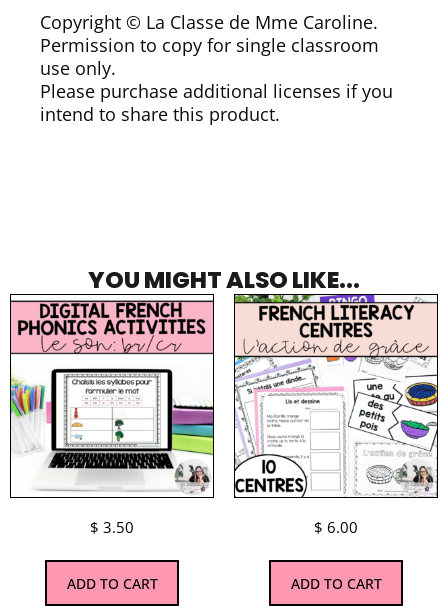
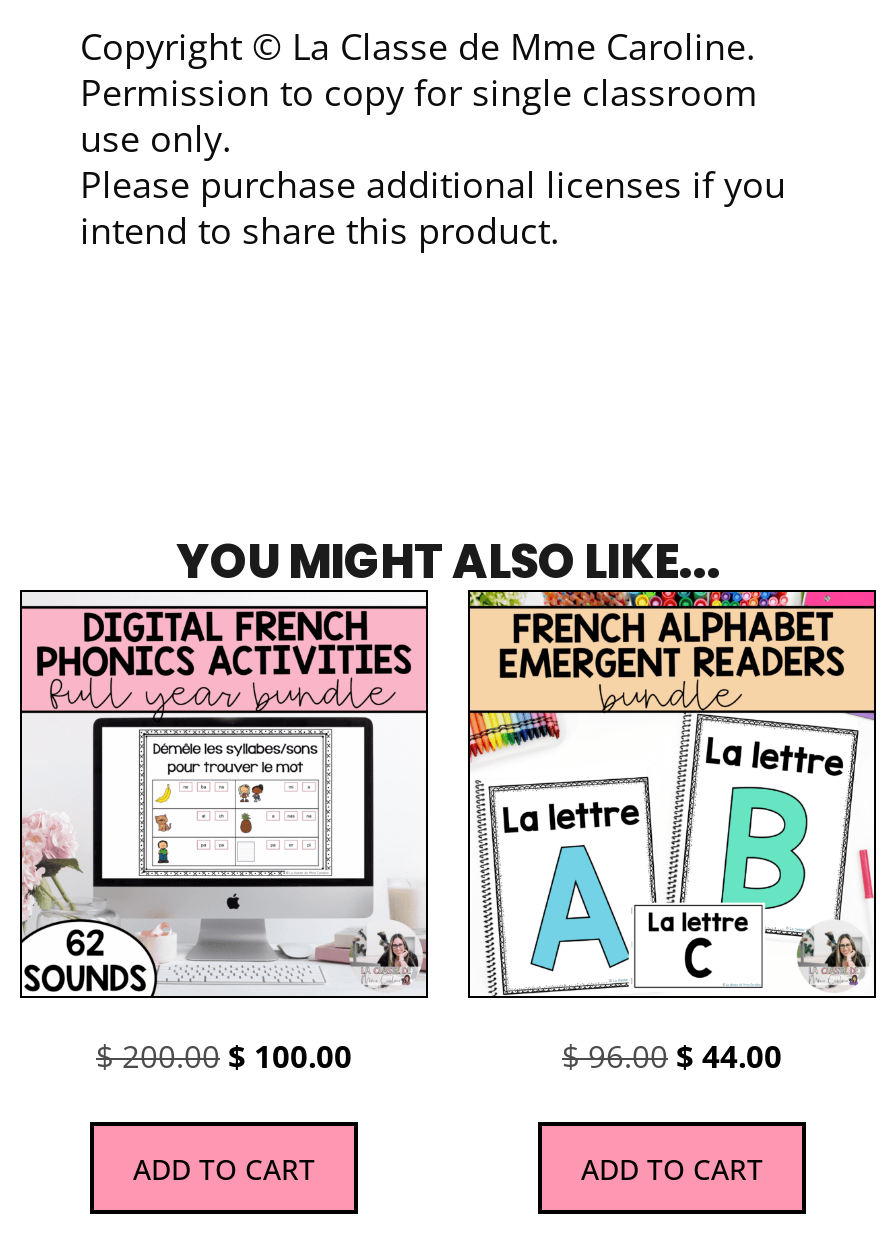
[234,294,438,537] [image] | $6.00 -> [468,590,876,1077] [image] | $96.00 $44.00
[10,300,214,537] [image] | $3.50 -> [20,604,428,1077] [image] | $200.00 $100.00

